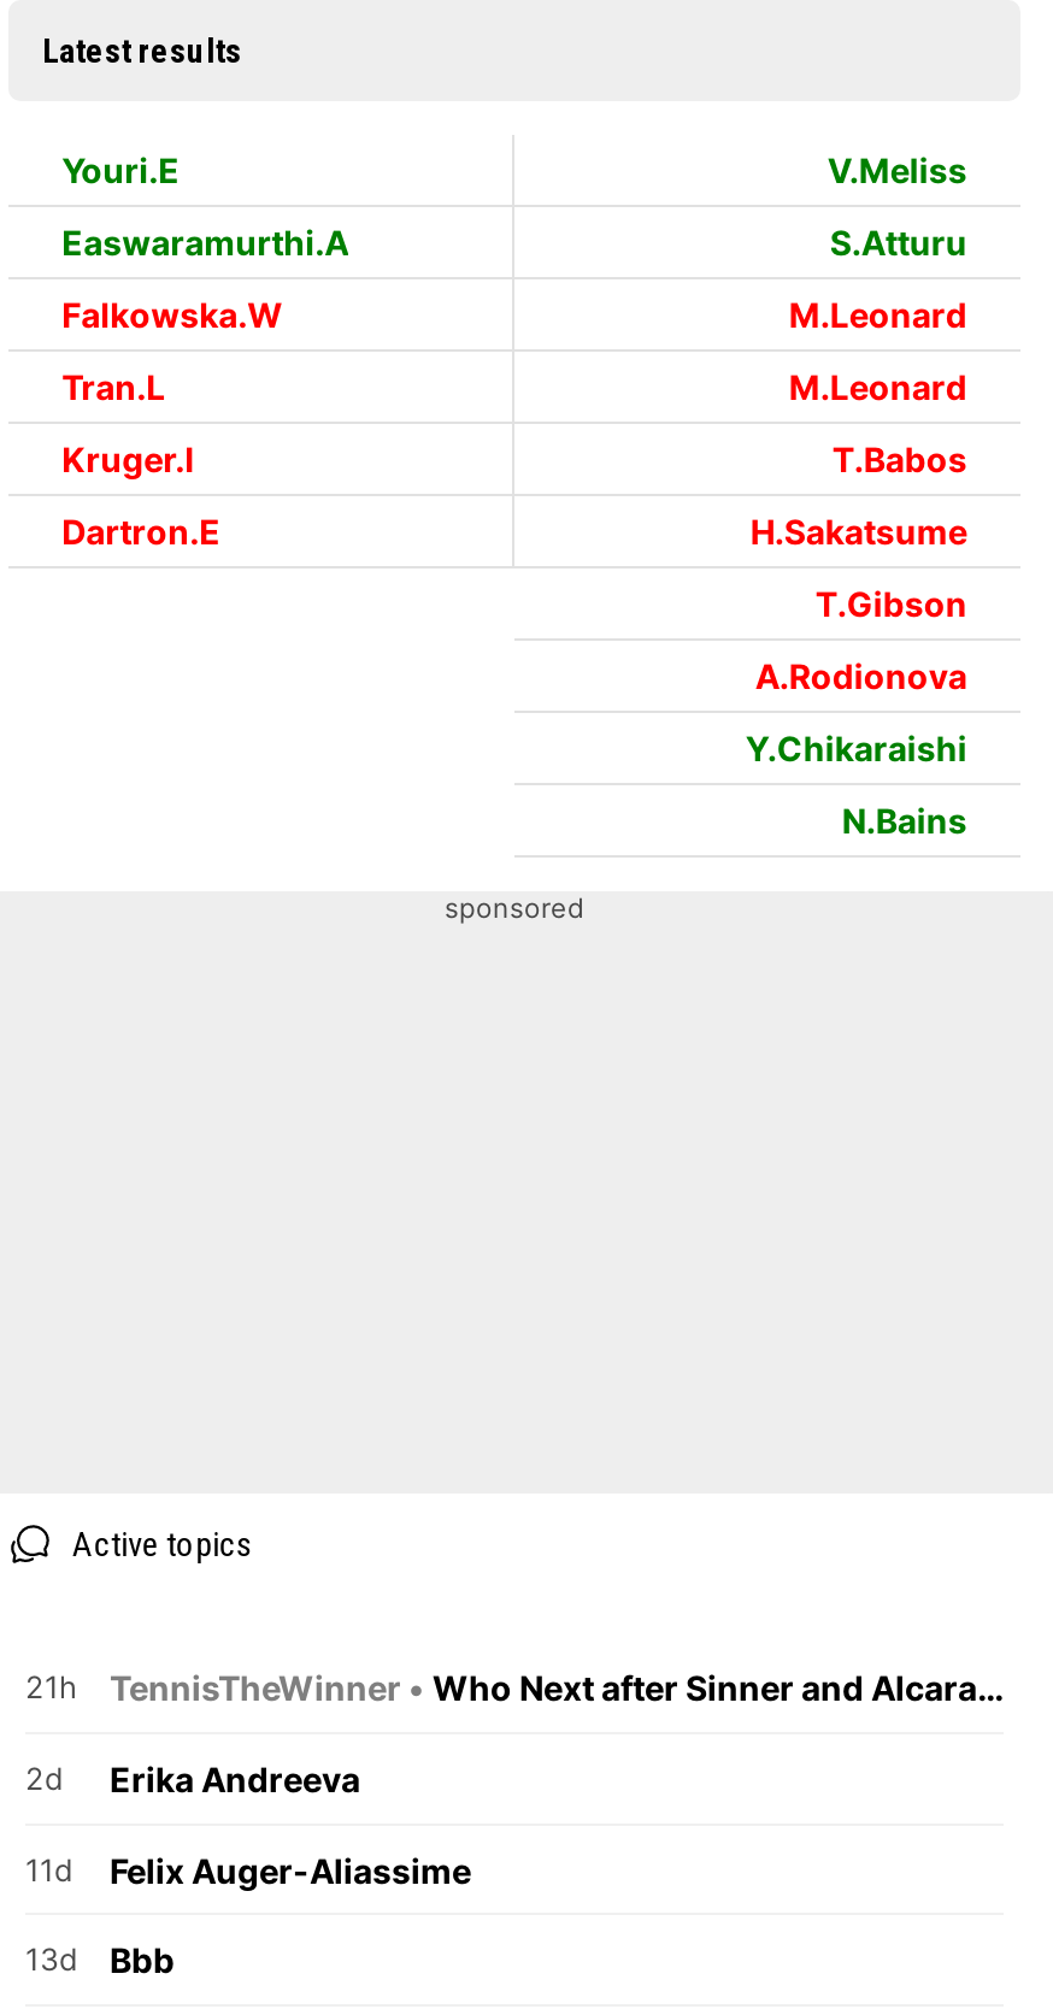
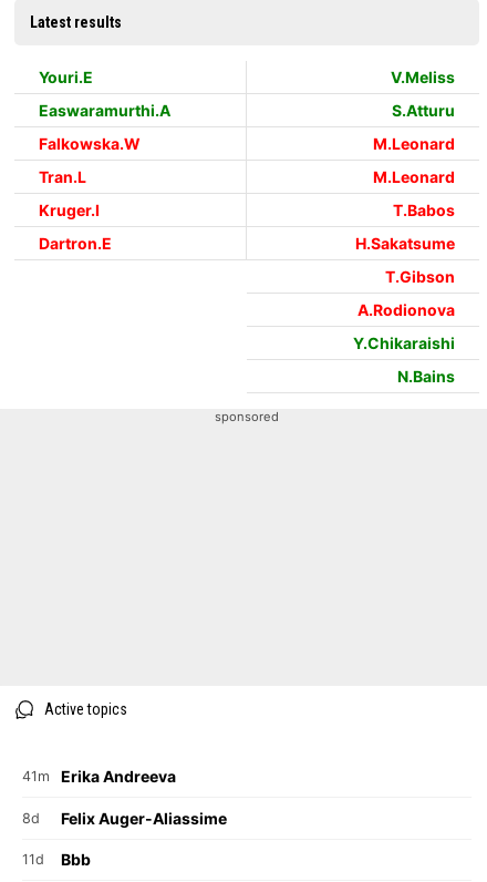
[25,1667,977,1797] 21h | TennisTheWinner • Who Next after Sinner and Alcaraz? | 2d -> [22,768,50,785] 41m
[25,1849,471,1890] 11d Felix Auger-Aliassime -> [22,809,227,827] 8d Felix Auger-Aliassime
[25,1939,175,1980] 13d Bbb -> [22,850,91,869] 11d Bbb

